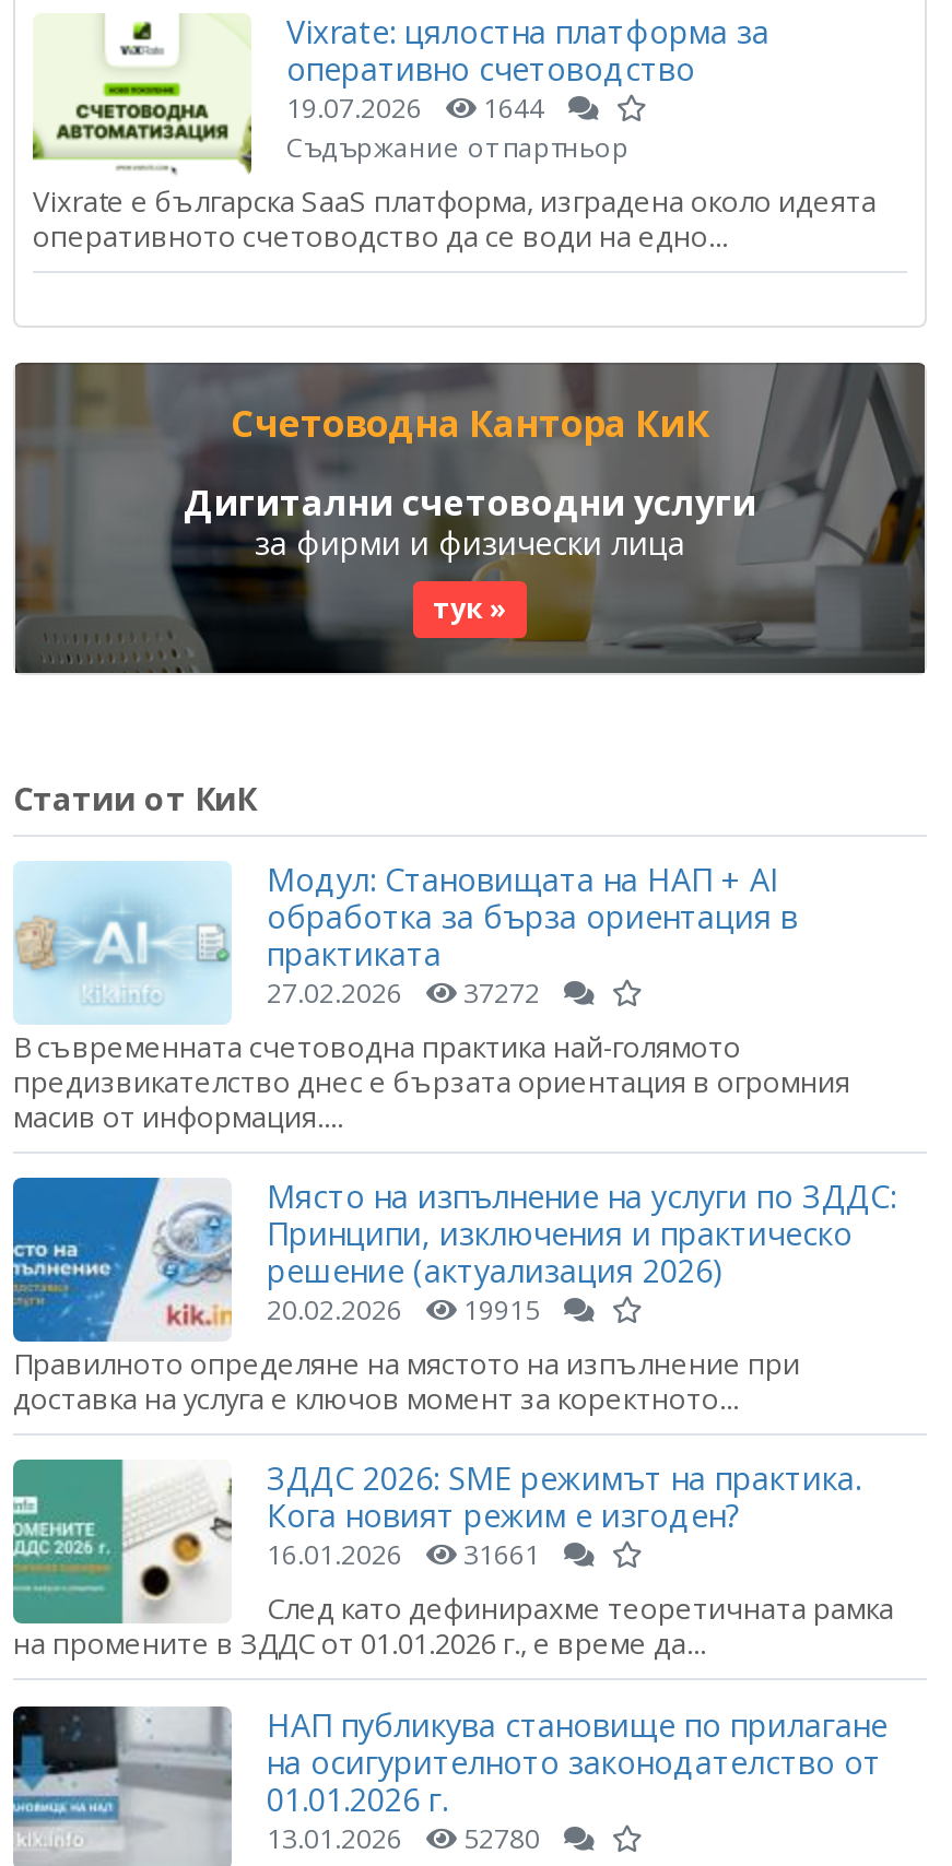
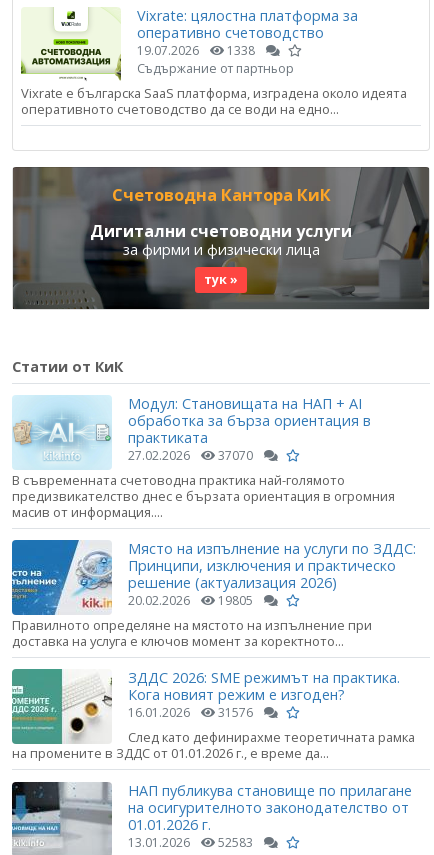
[286,89,544,127] 19.07.2026 1644 -> [137,42,255,59] 19.07.2026 1338
[267,975,540,1012] 27.02.2026 37272 -> [128,447,253,464] 27.02.2026 37070
[267,1292,540,1329] 20.02.2026 19915 -> [128,592,253,609] 20.02.2026 19805
[267,1537,540,1574] 16.01.2026 31661 -> [128,704,253,721] 16.01.2026 31576
[267,1819,540,1856] 13.01.2026 52780 -> [128,834,253,851] 13.01.2026 52583

